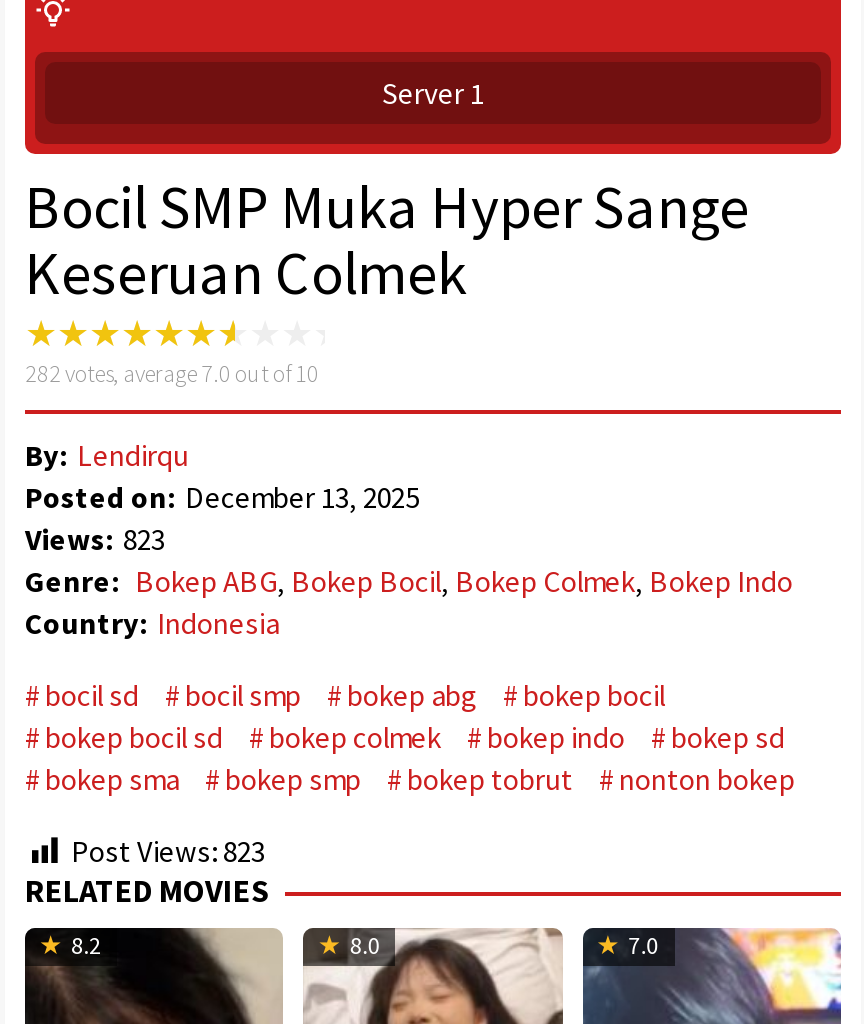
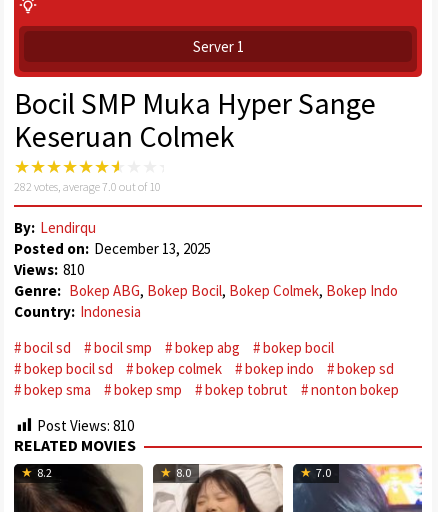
[25,520,165,558] Views: 823 -> [14,260,84,279] Views: 810
[71,832,265,870] Post Views: 823 -> [37,416,134,435] Post Views: 810

